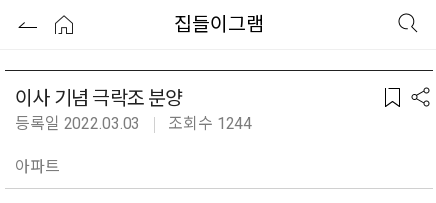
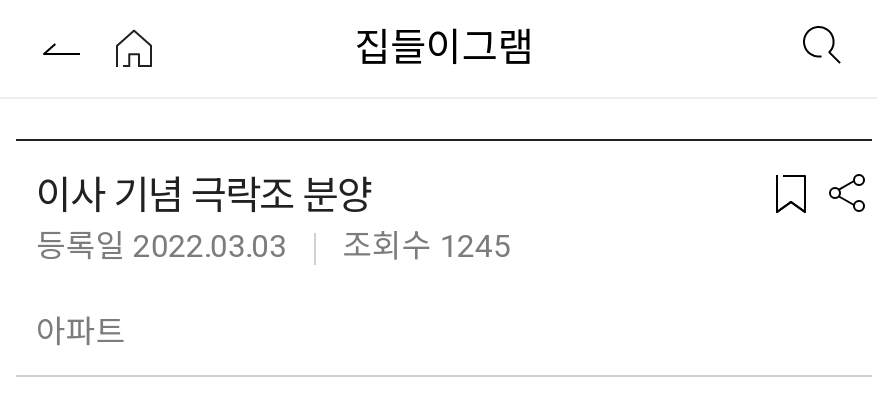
[15,114,252,133] 등록일 2022.03.03 조회수 1244 -> [36,227,510,265] 등록일 2022.03.03 조회수 1245

